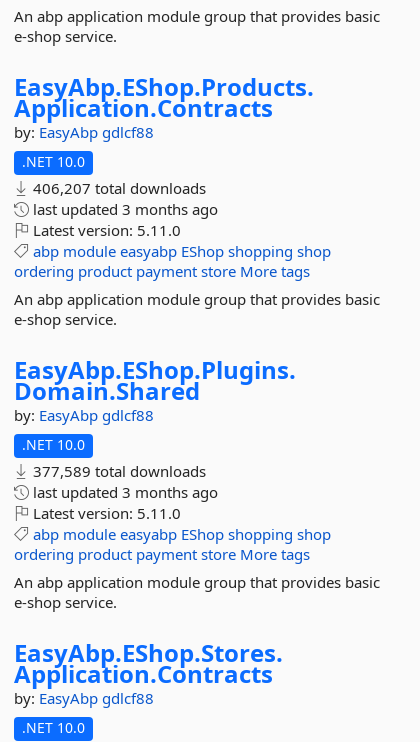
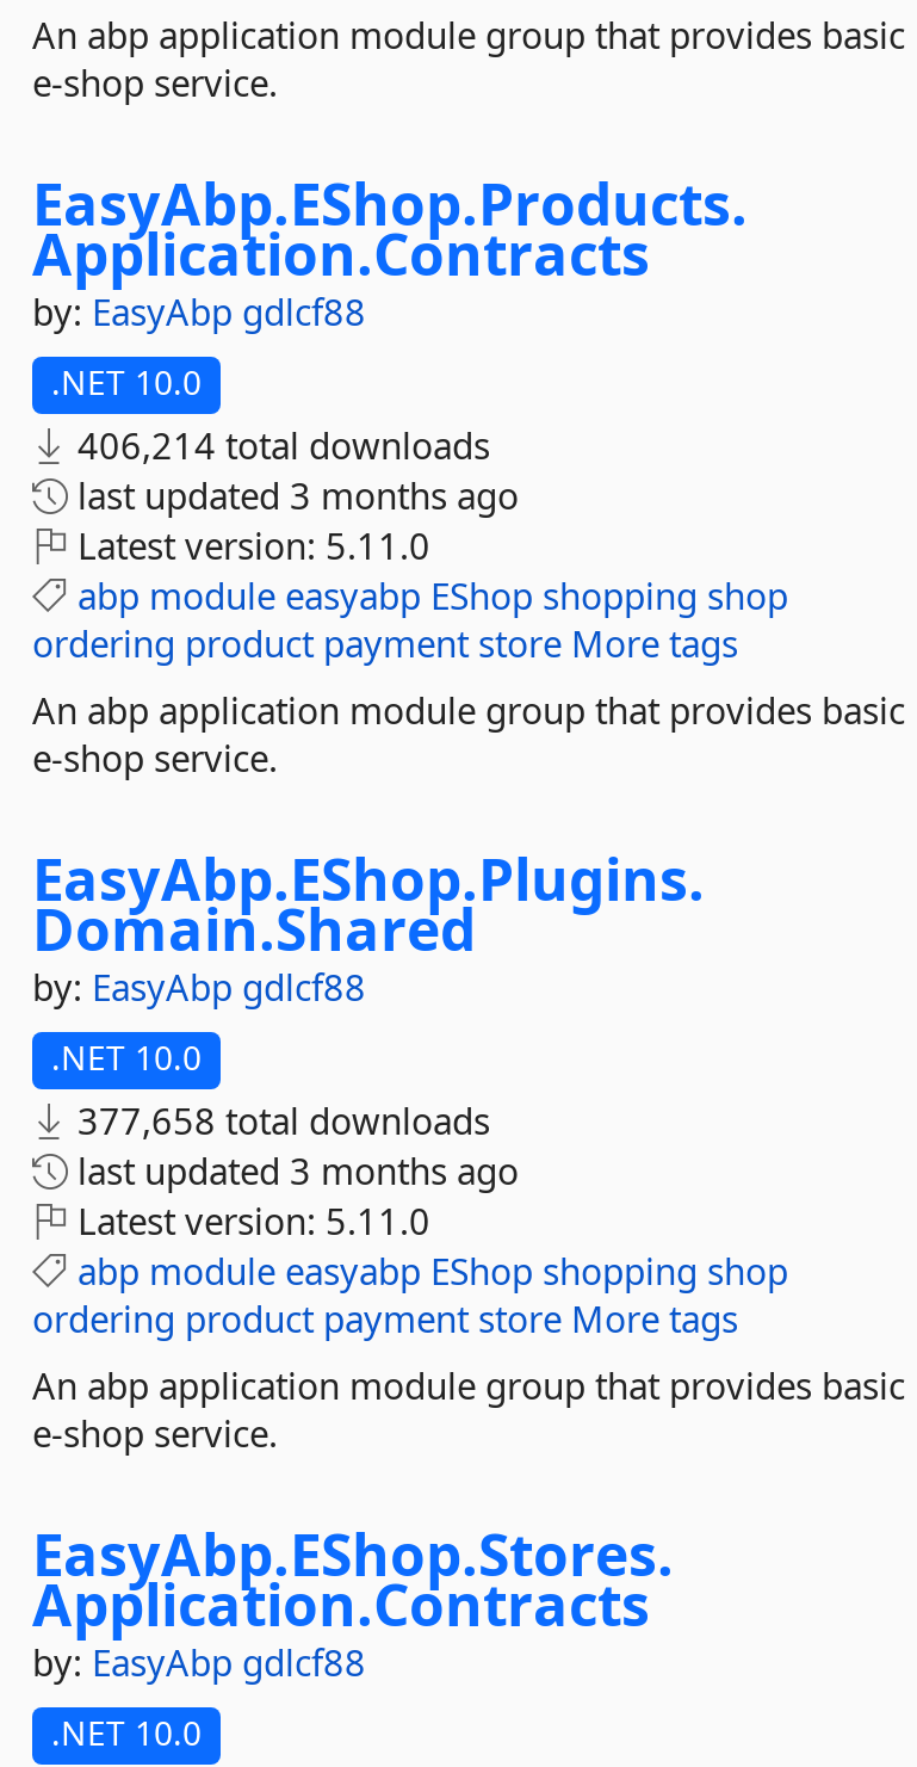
[29,178,206,198] 406,207 total downloads -> [68,421,490,469] 406,214 total downloads
[29,461,206,481] 377,589 total downloads -> [68,1096,490,1144] 377,658 total downloads

